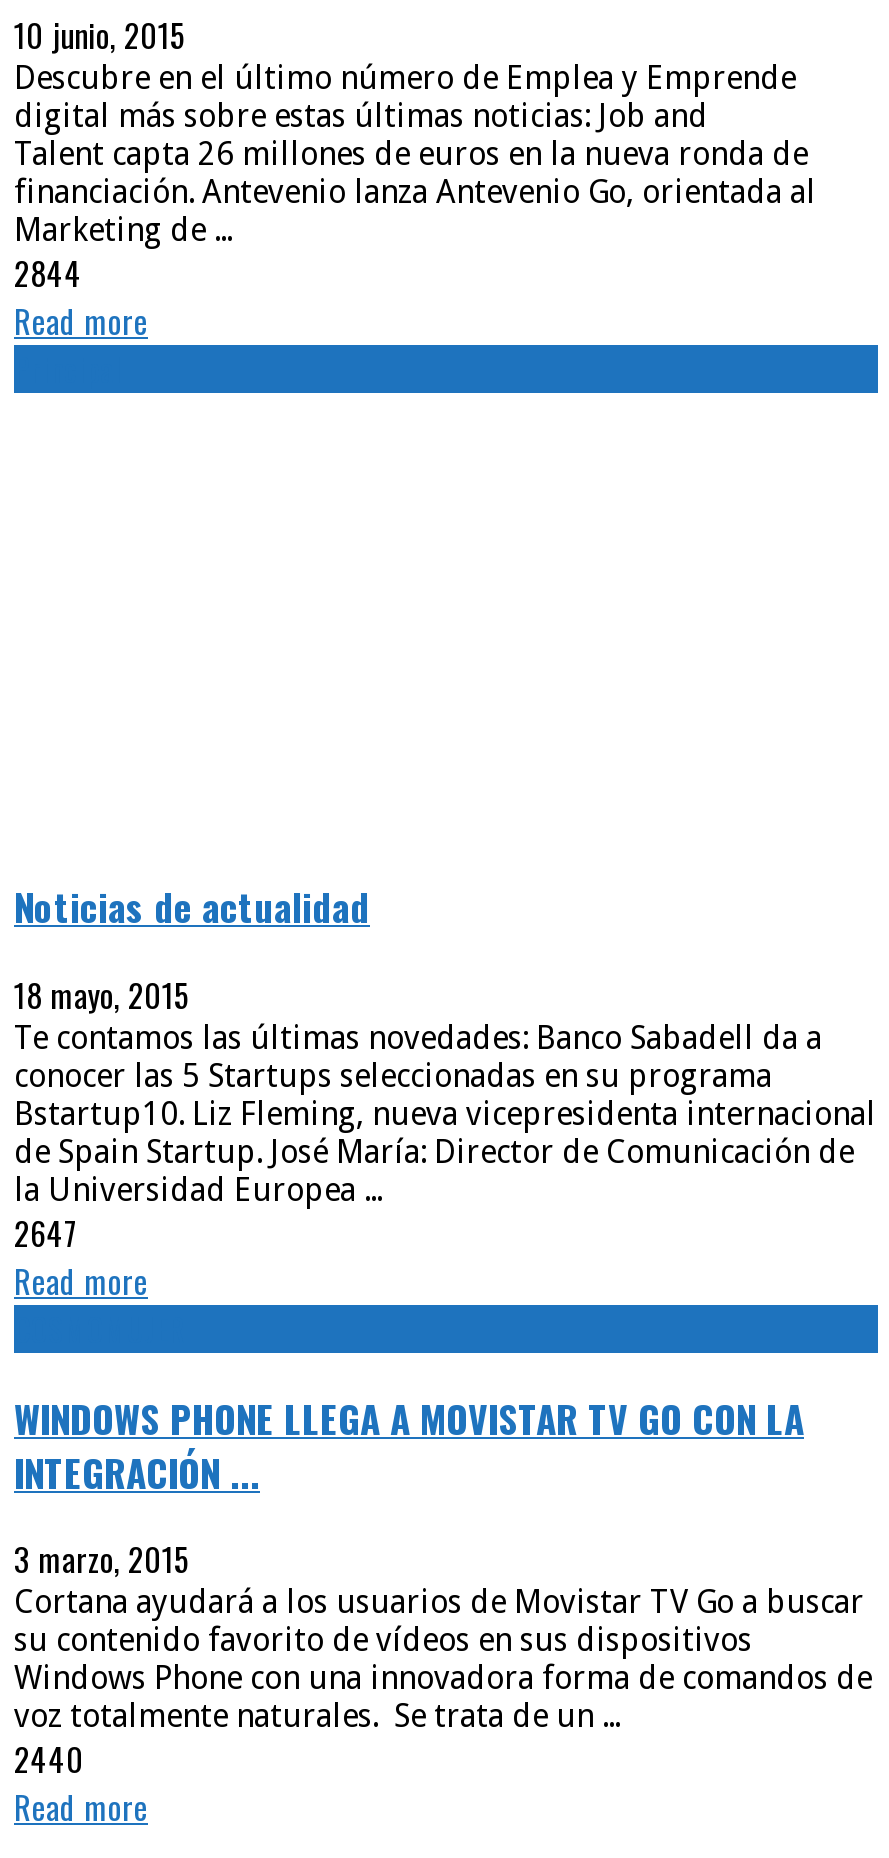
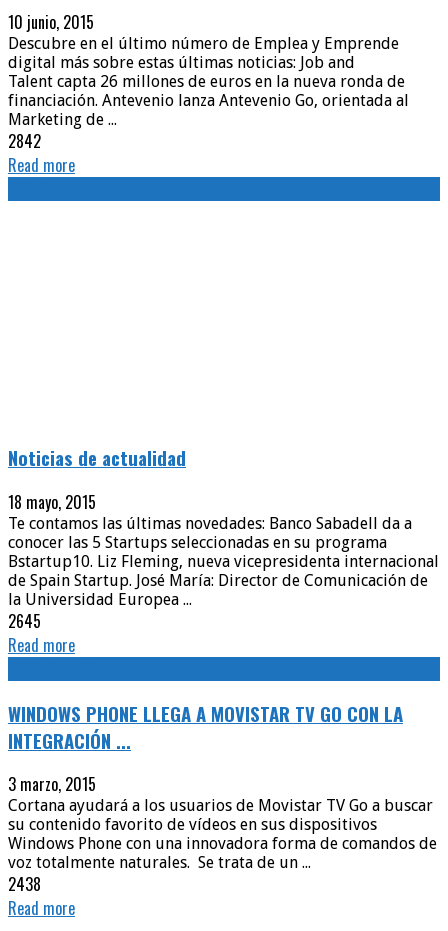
[14,250,82,298] 2844 -> [8,129,41,153] 2842
[14,1209,78,1257] 2647 -> [8,609,41,633] 2645
[14,1736,84,1784] 2440 -> [8,872,41,896] 2438

